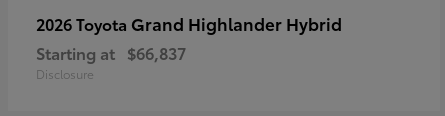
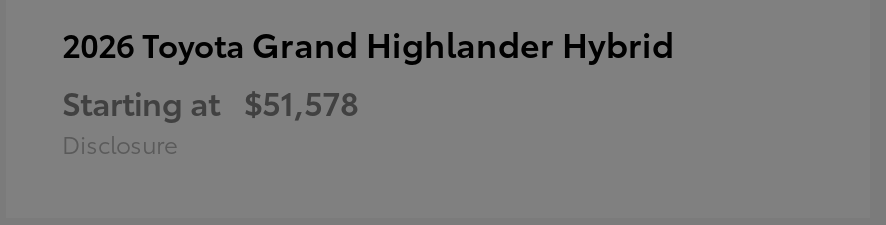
[36,40,186,63] Starting at $66,837 -> [62,77,358,123] Starting at $51,578

